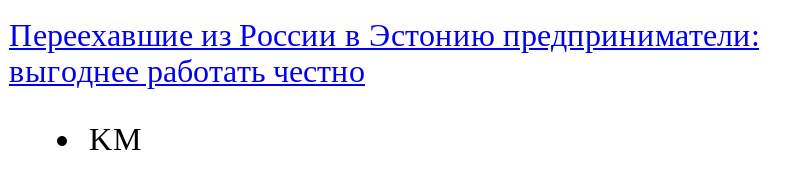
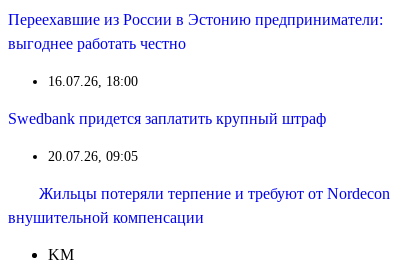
none -> [8,74,390,226] 16.07.26, 18:00 | Swedbank придется заплатить крупный штраф | 20.07.26, 09:05 | Жильцы потеряли терпение и требуют от Nordecon | внушительной компенсации

